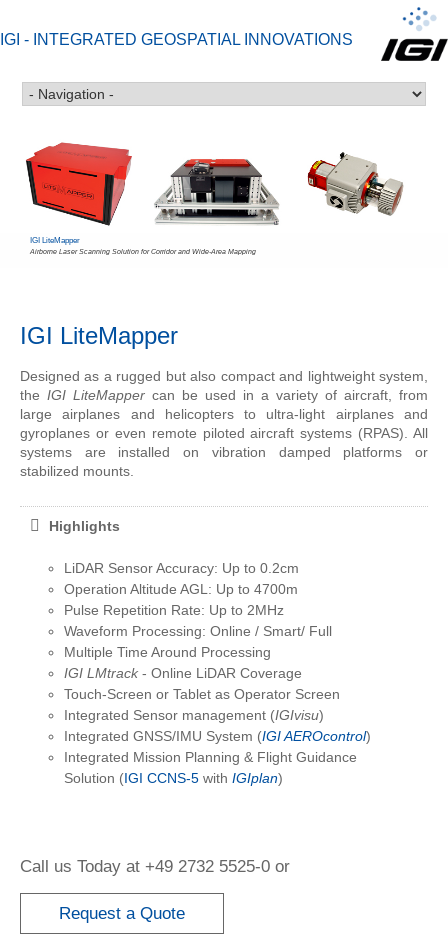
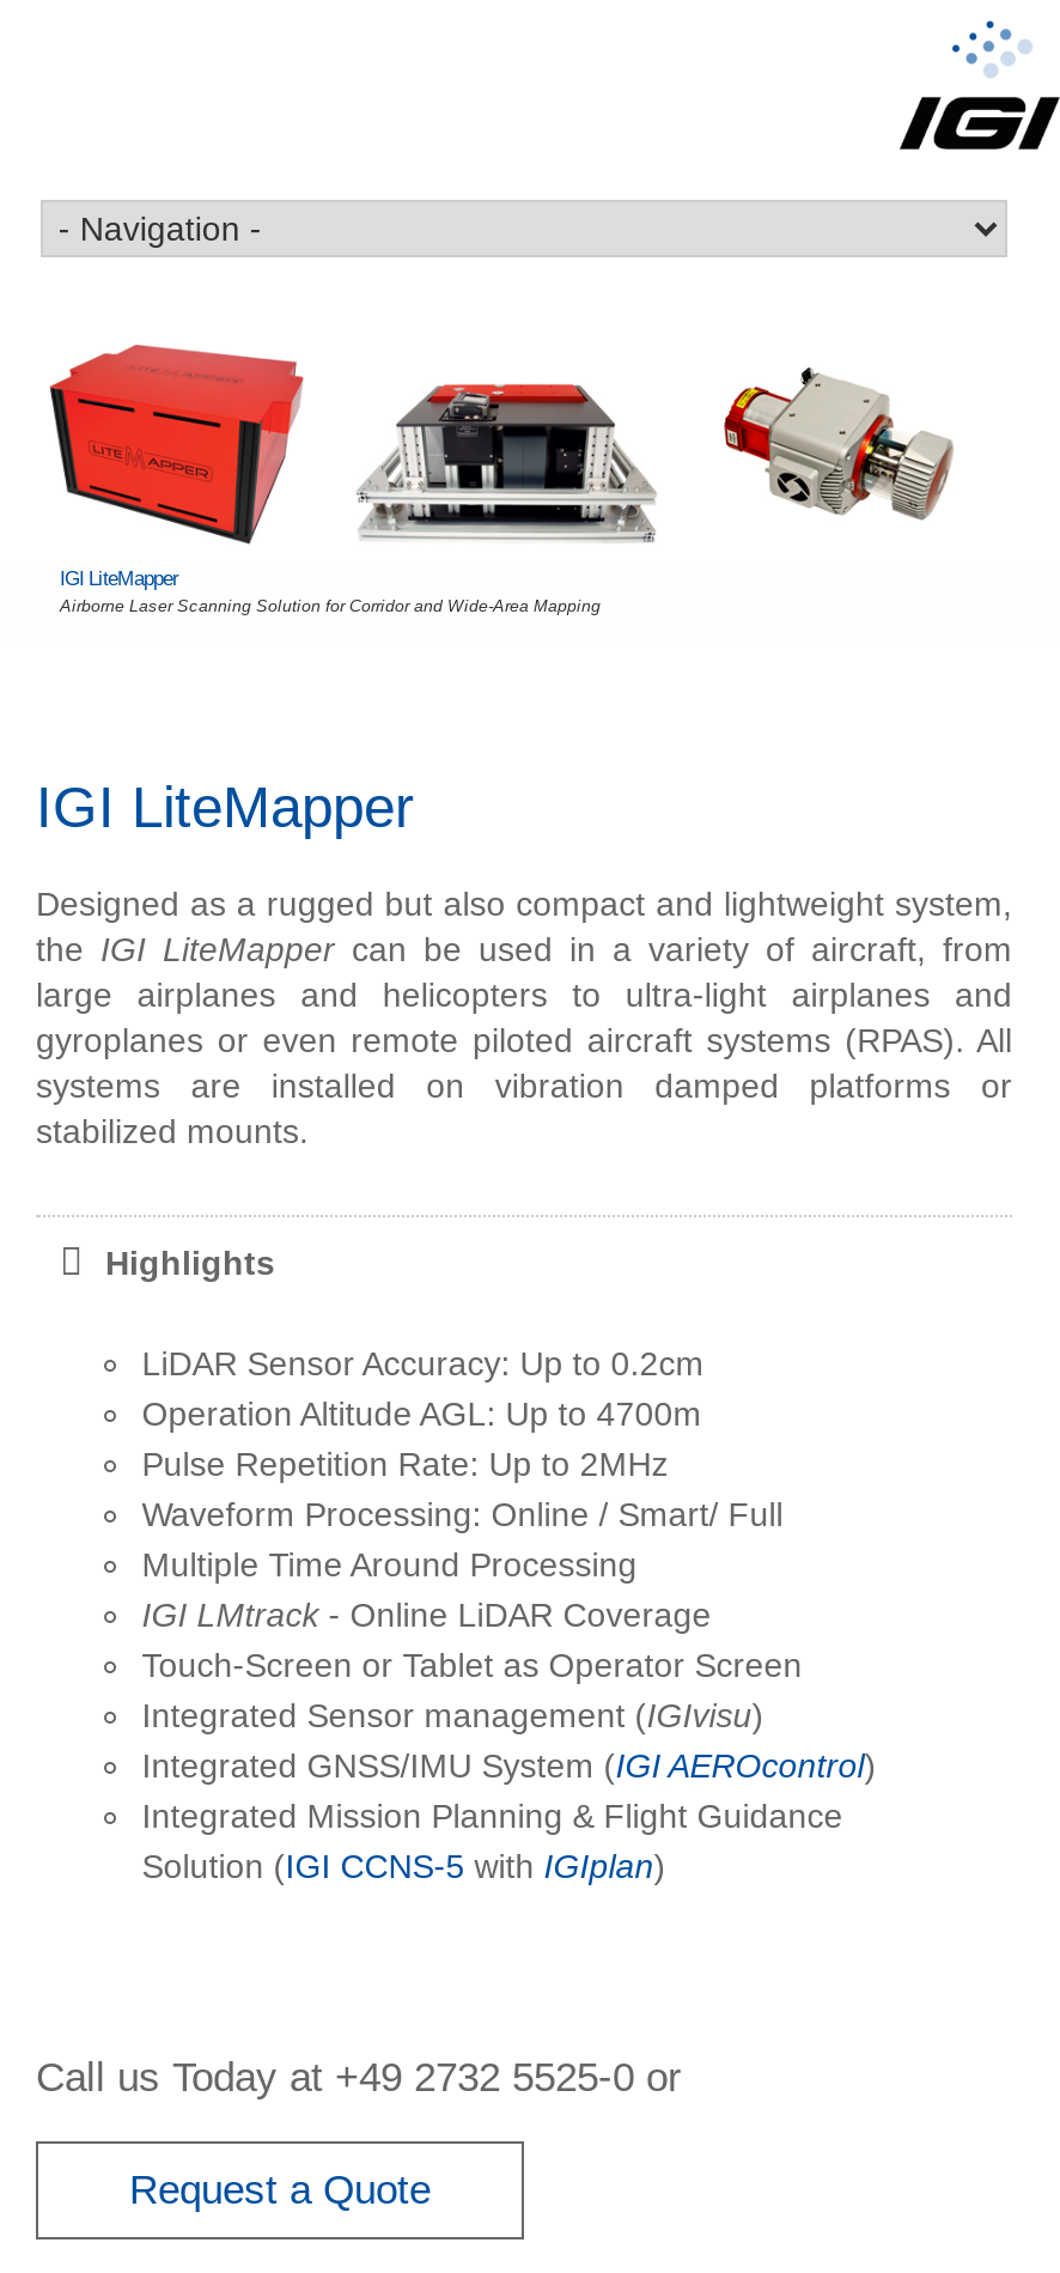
[0,31,353,48] IGI - INTEGRATED GEOSPATIAL INNOVATIONS -> none

